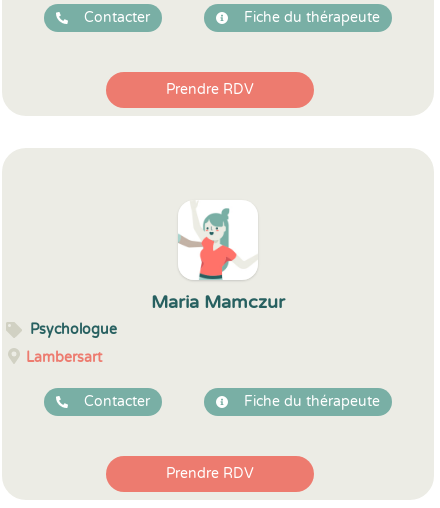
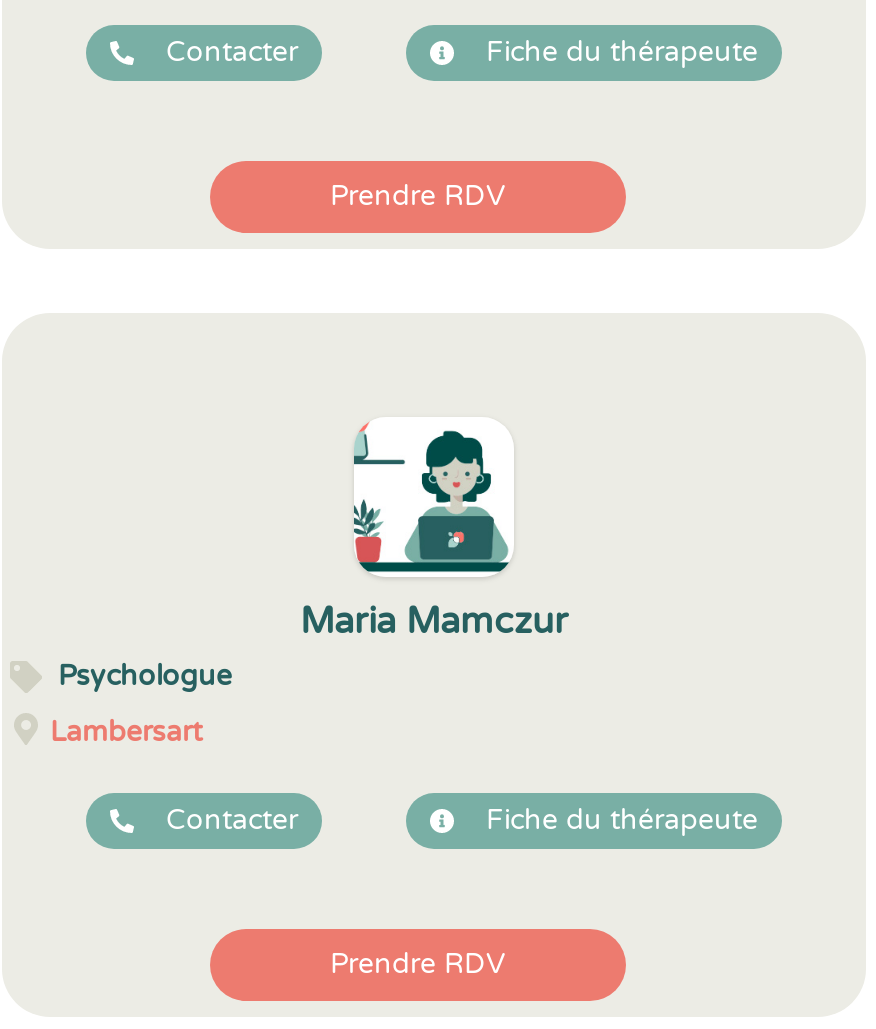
[177,202,257,281] [image] -> [352,419,512,577] [image]

